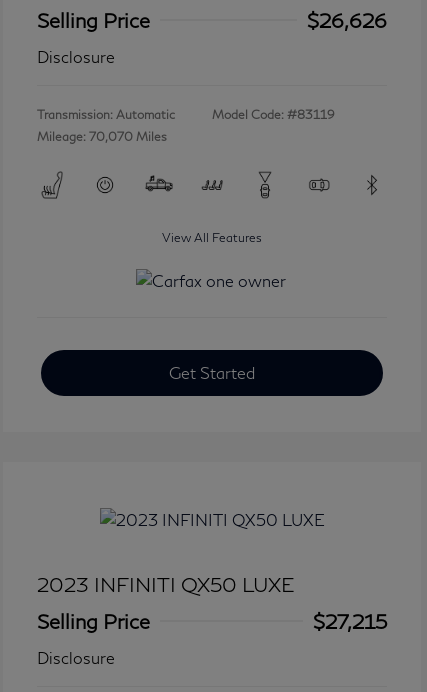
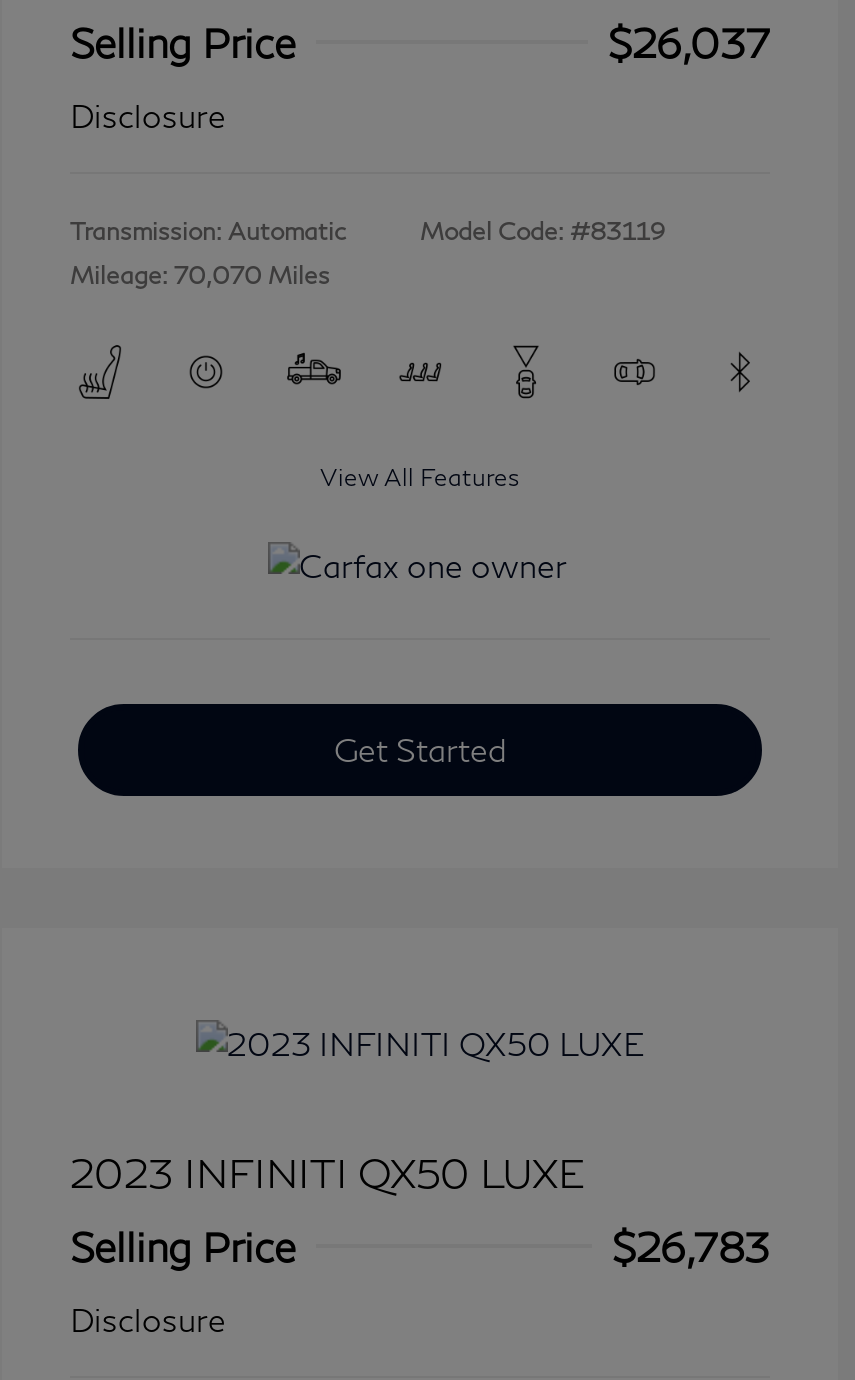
[307,8,387,32] $26,626 -> [608,19,770,67] $26,037
[313,609,387,633] $27,215 -> [612,1221,770,1269] $26,783

